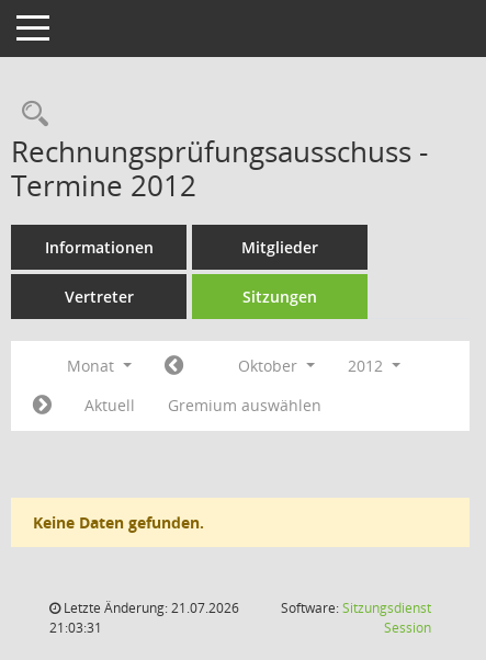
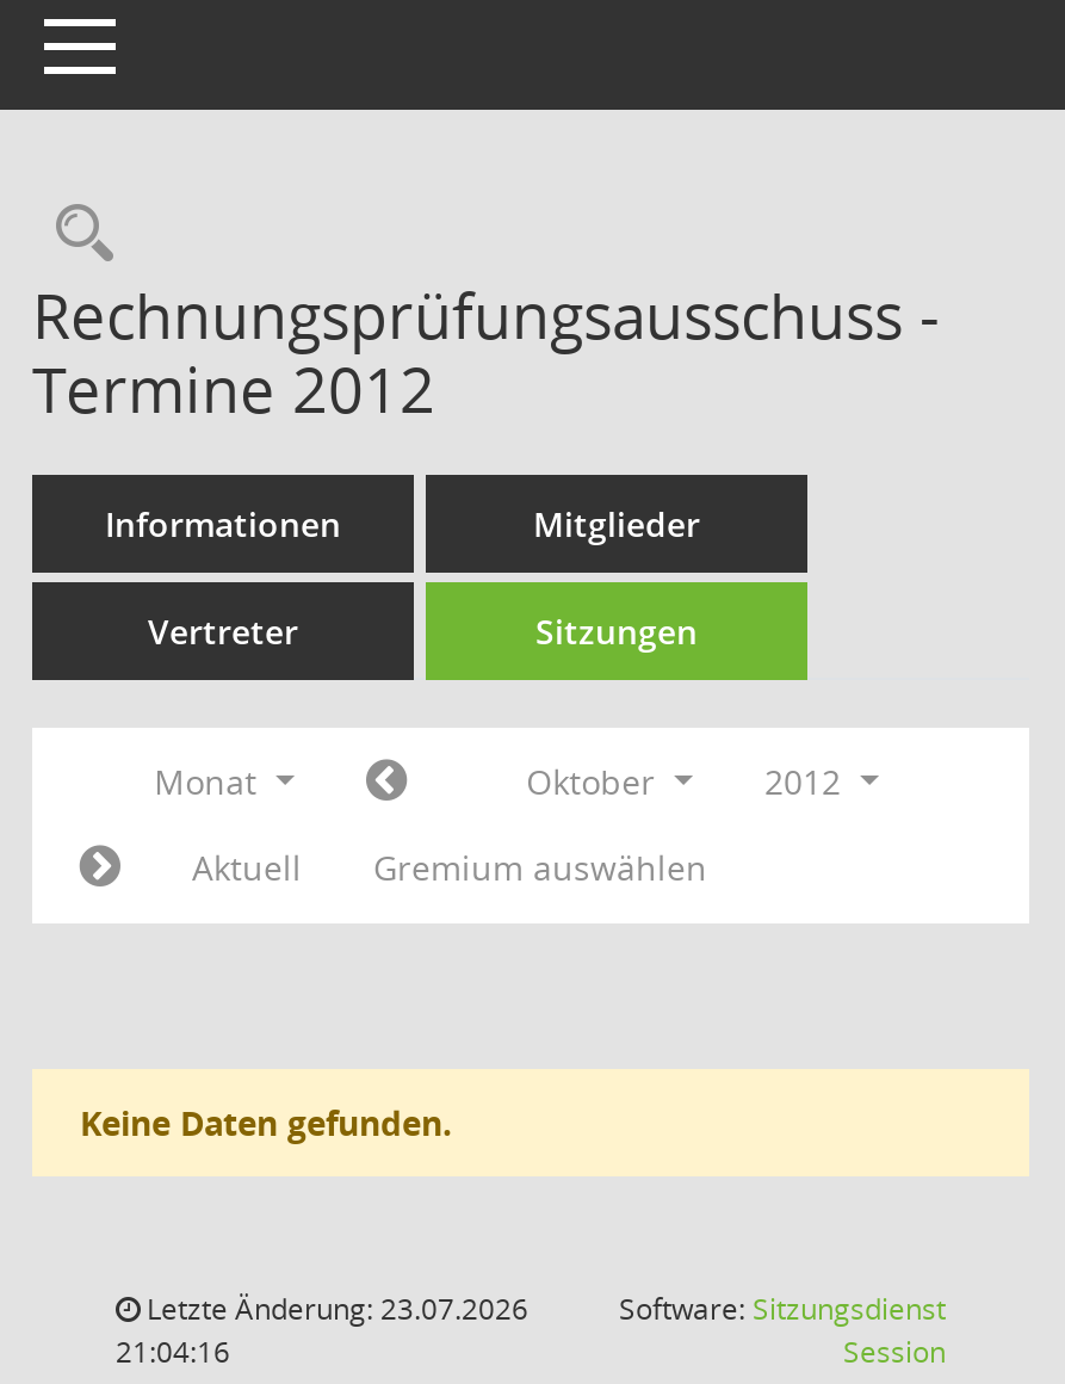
[60,599,239,617] Letzte Änderung: 21.07.2026 -> [140,1289,528,1329] Letzte Änderung: 23.07.2026
[49,618,102,637] 21:03:31 -> [116,1332,230,1372] 21:04:16

